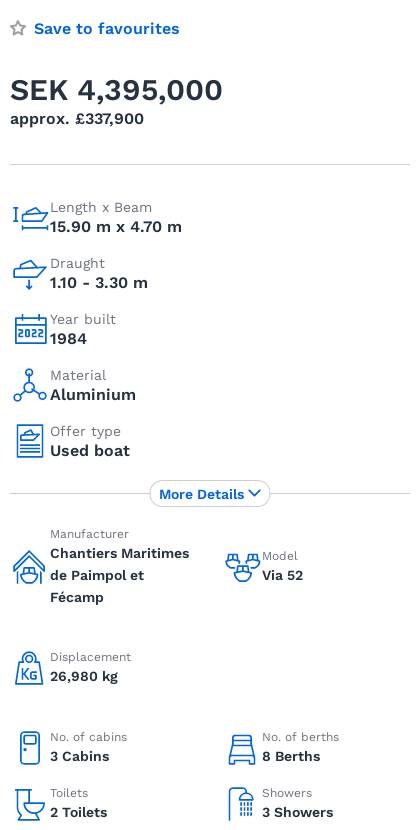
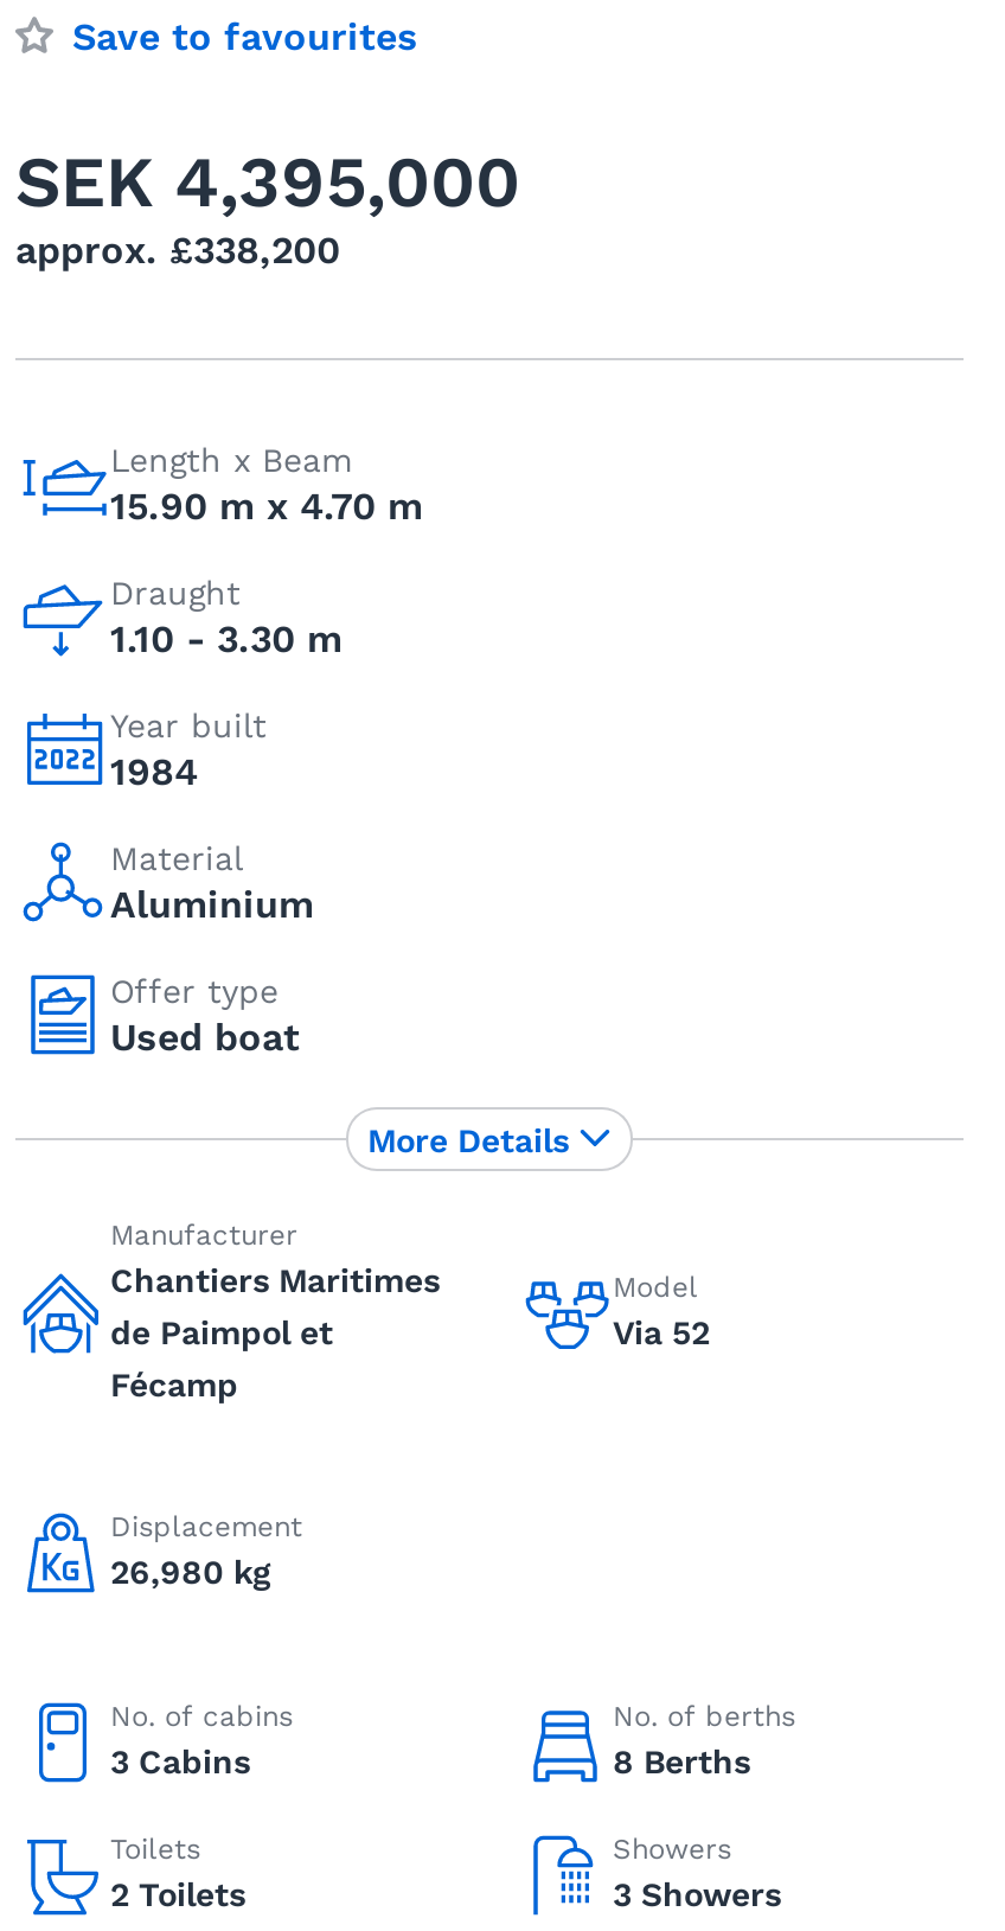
[10,109,144,128] approx. £337,900 -> [15,228,340,273] approx. £338,200

